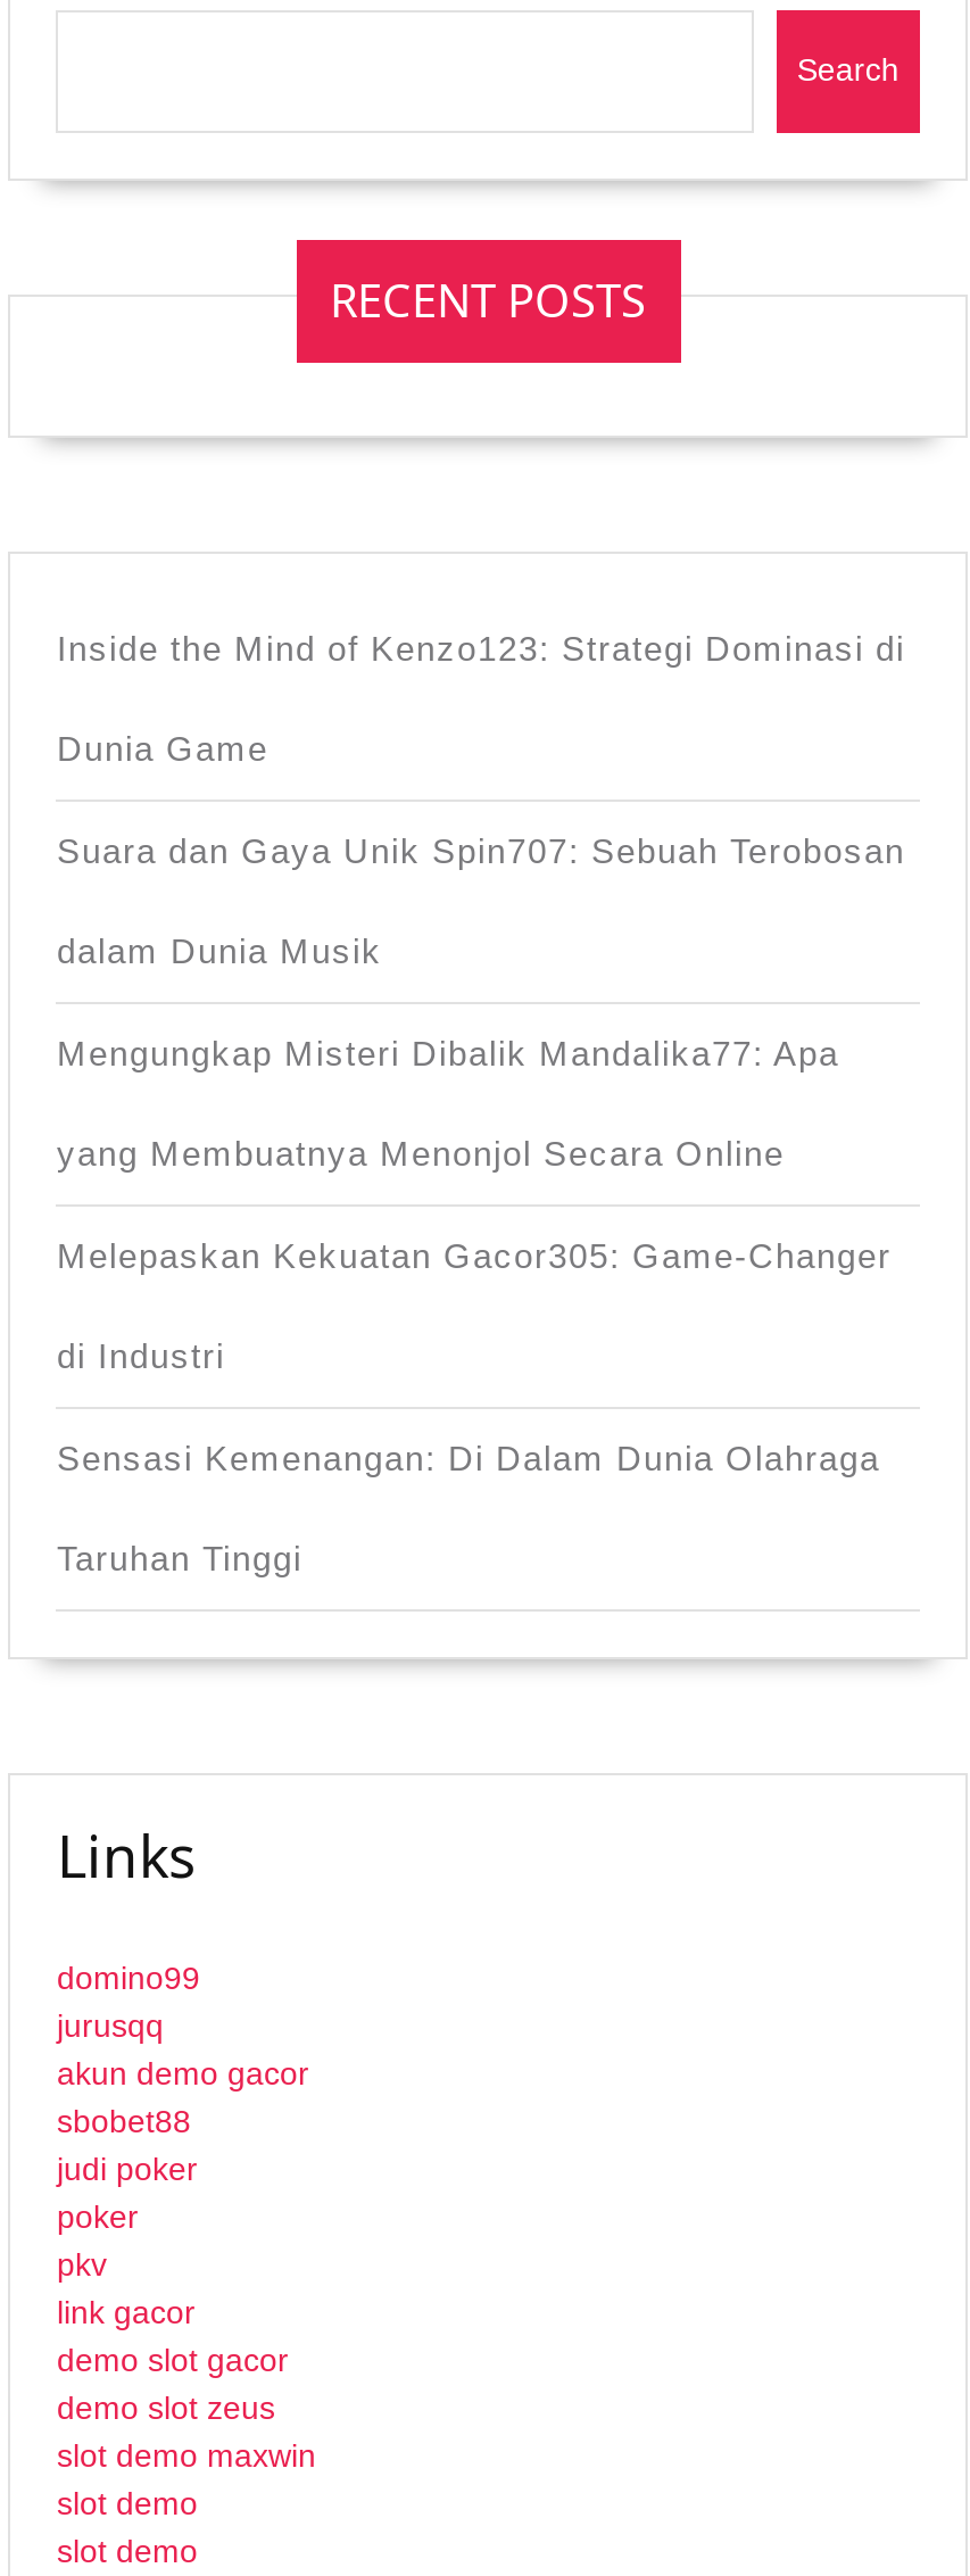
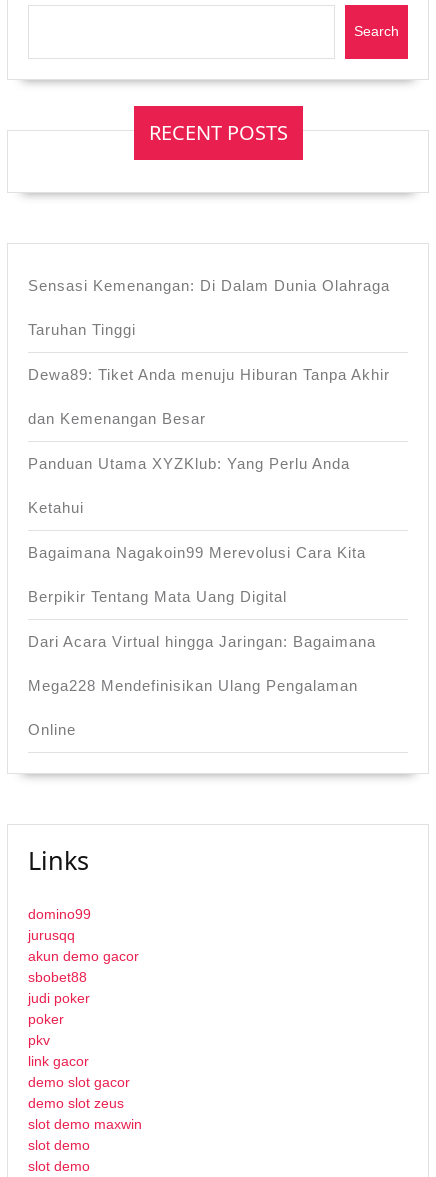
[57,628,905,1375] Inside the Mind of Kenzo123: Strategi Dominasi di | Dunia Game | Suara dan Gaya Unik Spin707: Sebuah Terobosan | dalam Dunia Musik | Mengungkap Misteri Dibalik Mandalika77: Apa | yang Membuatnya Menonjol Secara Online | Melepaskan Kekuatan Gacor305: Game-Changer | di Industri -> none
moved [57,1438,880,1577] -> [28,277,390,338]: Sensasi Kemenangan: Di Dalam Dunia Olahraga | Taruhan Tinggi
none -> [28,366,390,738] Dewa89: Tiket Anda menuju Hiburan Tanpa Akhir | dan Kemenangan Besar | Panduan Utama XYZKlub: Yang Perlu Anda | Ketahui | Bagaimana Nagakoin99 Merevolusi Cara Kita | Berpikir Tentang Mata Uang Digital | Dari Acara Virtual hingga Jaringan: Bagaimana | Mega228 Mendefinisikan Ulang Pengalaman | Online

